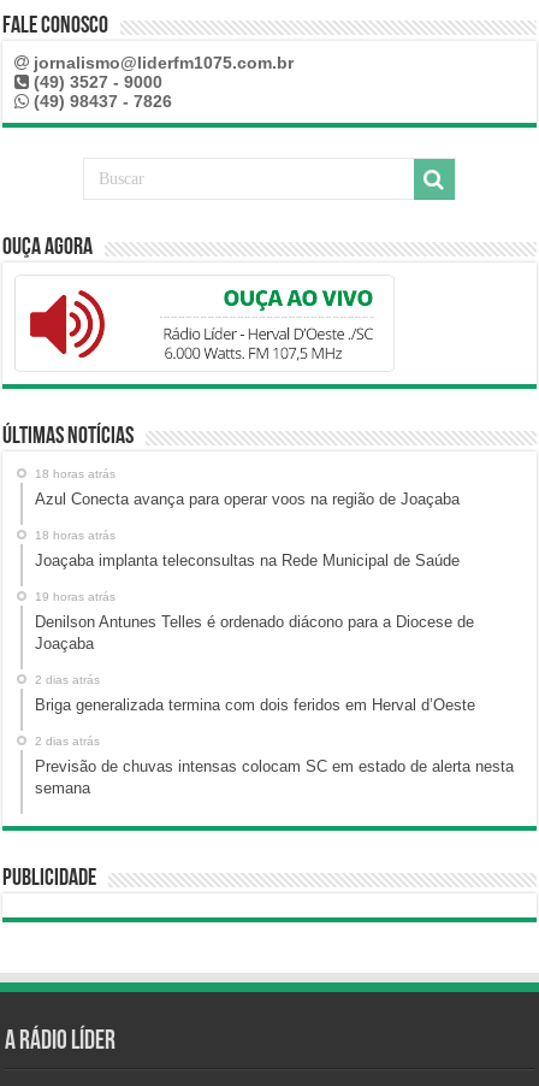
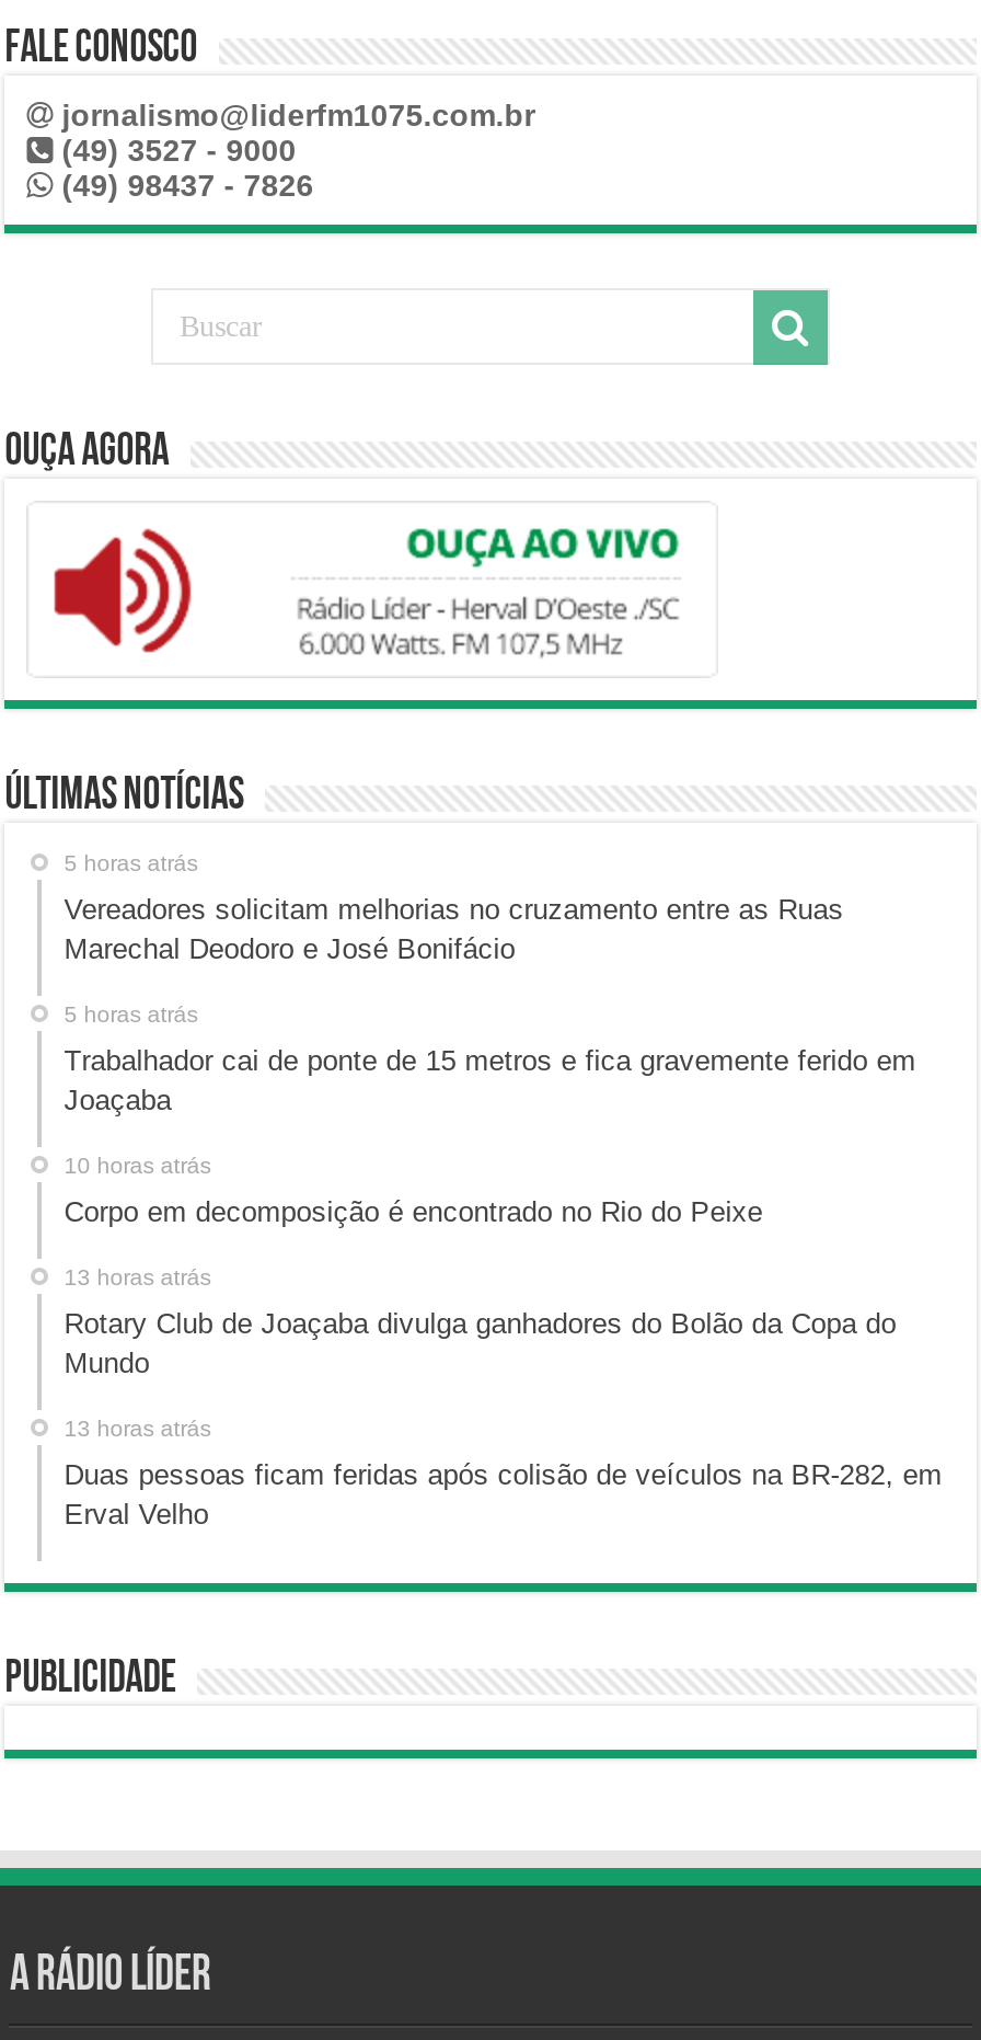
[35,468,474,631] 18 horas atrás | Azul Conecta avança para operar voos na região de Joaçaba | 18 horas atrás | Joaçaba implanta teleconsultas na Rede Municipal de Saúde | 19 horas atrás | Denilson Antunes Telles é ordenado diácono para a Diocese de -> [64,852,916,1078] 5 horas atrás | Vereadores solicitam melhorias no cruzamento entre as Ruas | Marechal Deodoro e José Bonifácio | 5 horas atrás | Trabalhador cai de ponte de 15 metros e fica gravemente ferido em
moved [35,635,94,653] -> [64,1084,171,1117]: Joaçaba
[35,673,514,797] 2 dias atrás | Briga generalizada termina com dois feridos em Herval d’Oeste | 2 dias atrás | Previsão de chuvas intensas colocam SC em estado de alerta nesta | semana -> [64,1154,942,1531] 10 horas atrás | Corpo em decomposição é encontrado no Rio do Peixe | 13 horas atrás | Rotary Club de Joaçaba divulga ganhadores do Bolão da Copa do | Mundo | 13 horas atrás | Duas pessoas ficam feridas após colisão de veículos na BR-282, em | Erval Velho

